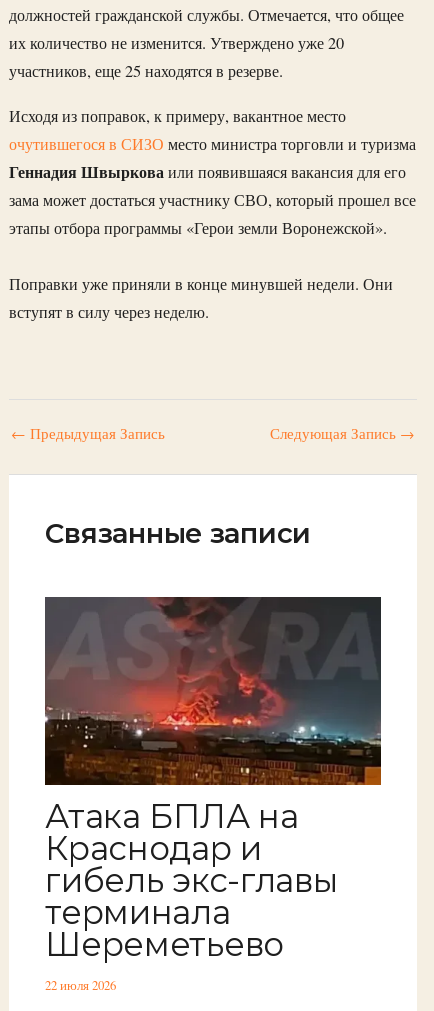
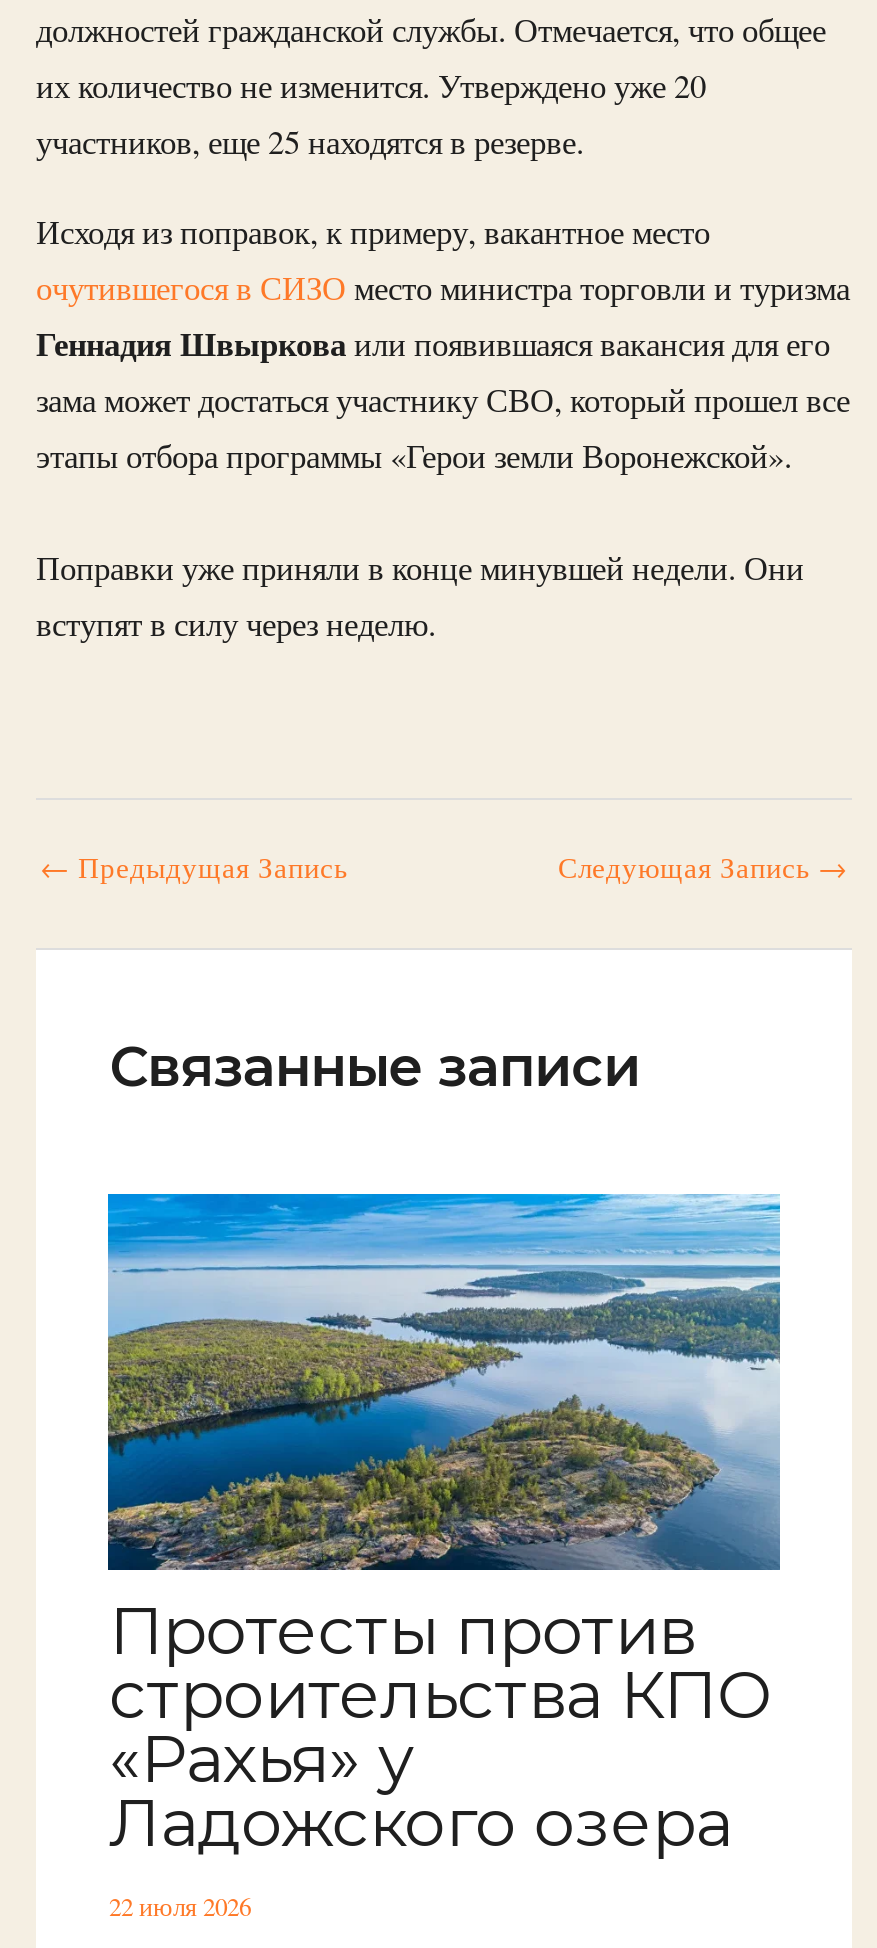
[44,596,382,964] [image] | Атака БПЛА на | Краснодар и | гибель экс-главы | терминала | Шереметьево -> [106,1192,782,1862] [image] | Протесты против | строительства КПО | «Рахья» у | Ладожского озера

